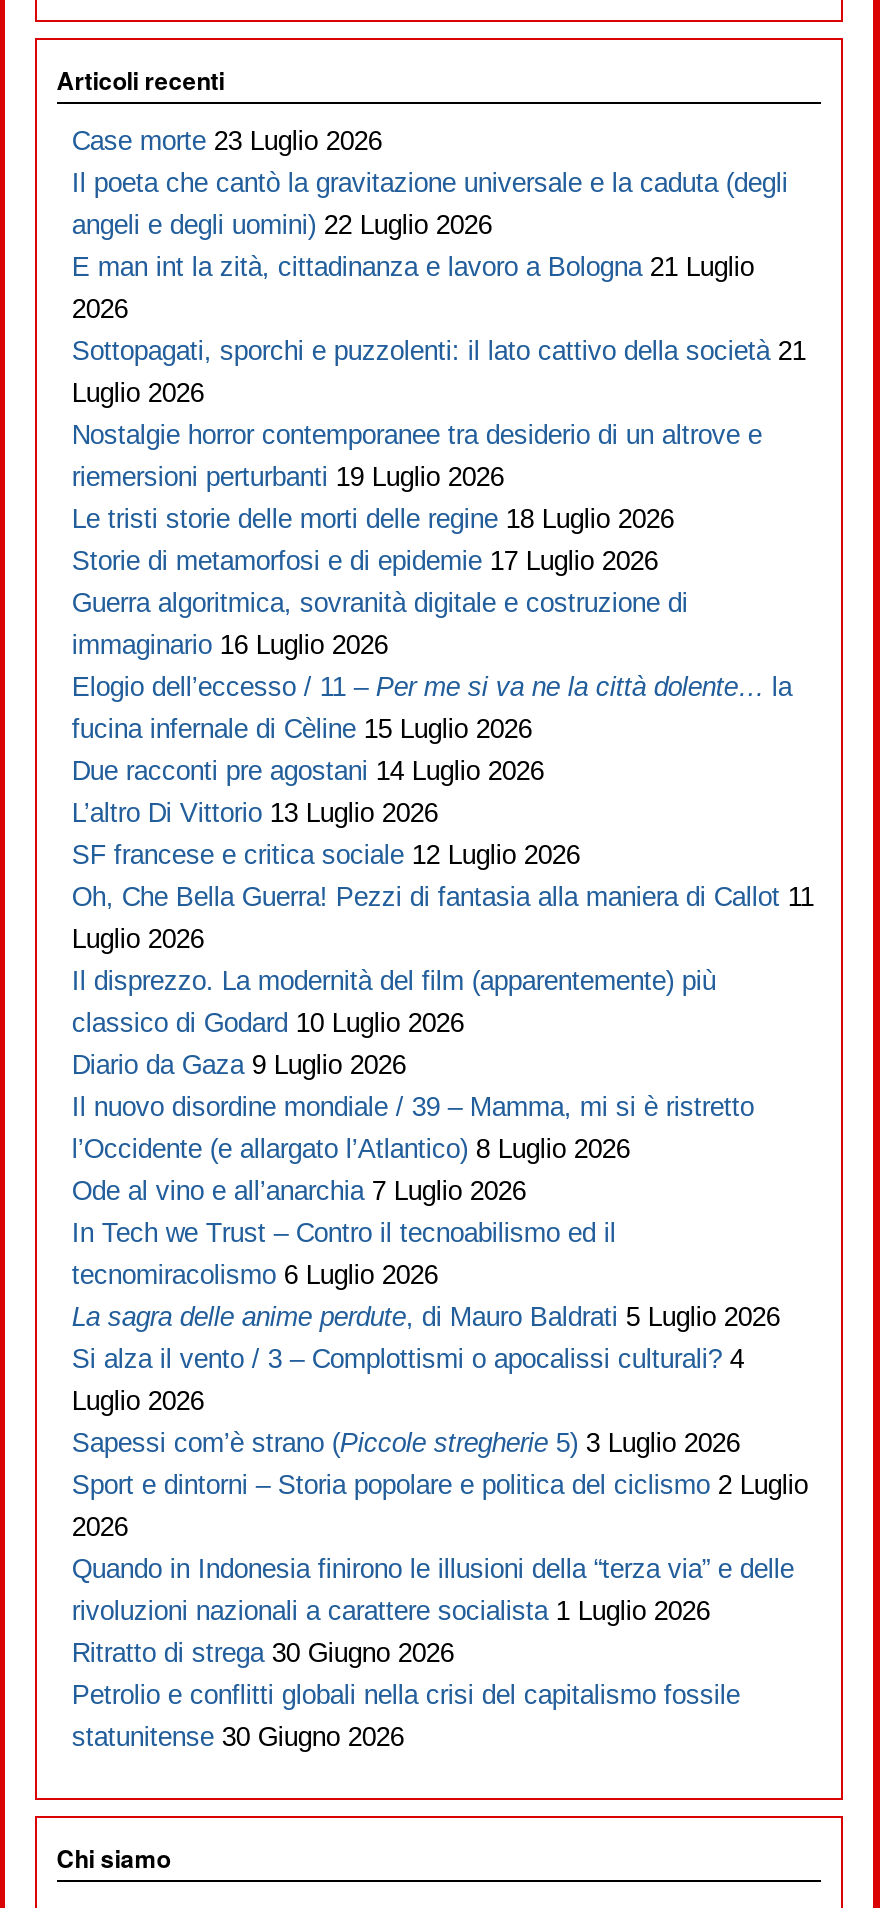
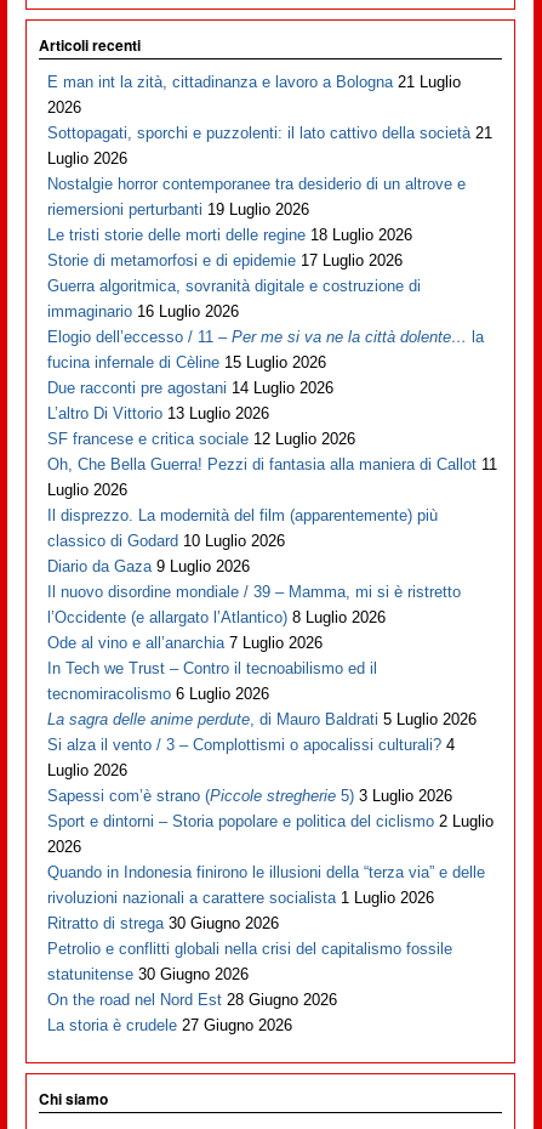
[72,125,788,239] Case morte 23 Luglio 2026 | Il poeta che cantò la gravitazione universale e la caduta (degli | angeli e degli uomini) 22 Luglio 2026 -> none
moved [72,251,814,1751] -> [48,72,498,983]: E man int la zità, cittadinanza e lavoro a Bologna 21 Luglio | 2026 | Sottopagati, sporchi e puzzolenti: il lato cattivo della società 21 | ... | Petrolio e conflitti globali nella crisi del capitalismo fossile | statunitense 30 Giugno 2026
none -> [48,990,337,1034] On the road nel Nord Est 28 Giugno 2026 | La storia è crudele 27 Giugno 2026

